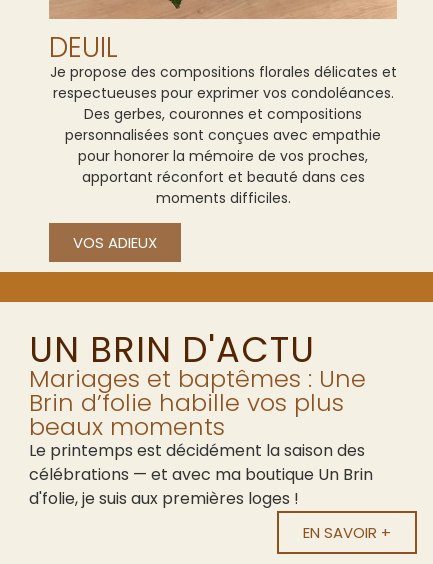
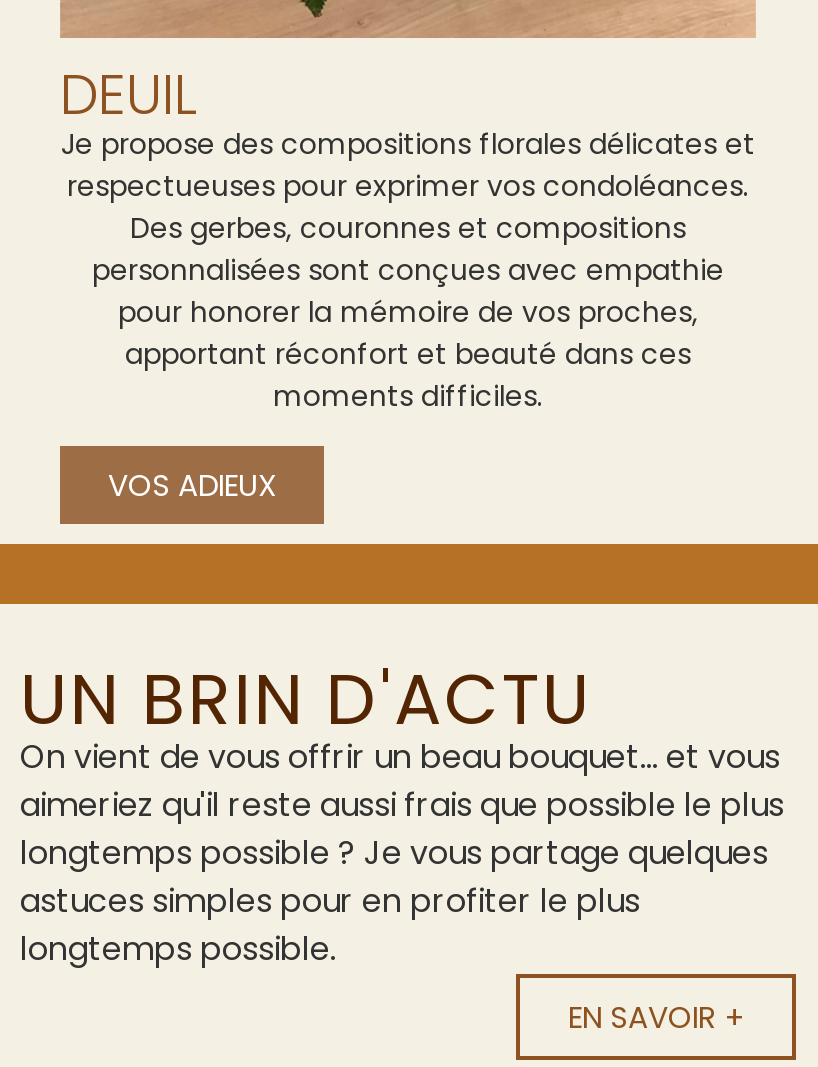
[29,362,373,510] Mariages et baptêmes : Une | Brin d’folie habille vos plus | beaux moments | Le printemps est décidément la saison des | célébrations — et avec ma boutique Un Brin | d'folie, je suis aux premières loges ! -> [20,735,784,973] On vient de vous offrir un beau bouquet… et vous | aimeriez qu'il reste aussi frais que possible le plus | longtemps possible ? Je vous partage quelques | astuces simples pour en profiter le plus | longtemps possible.

